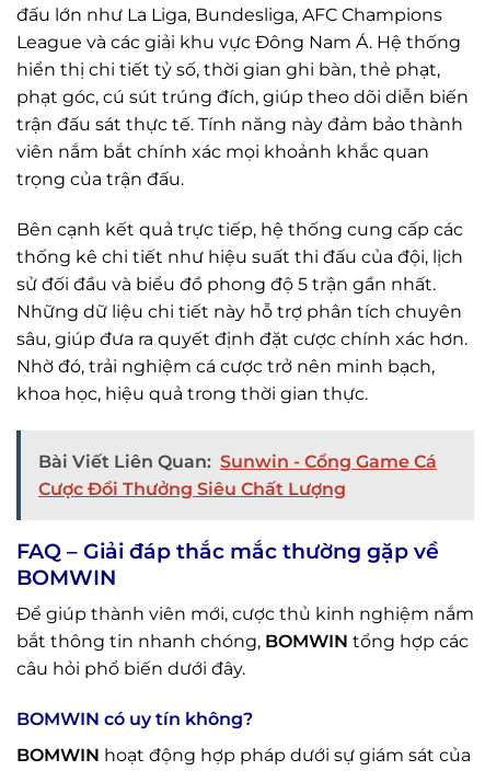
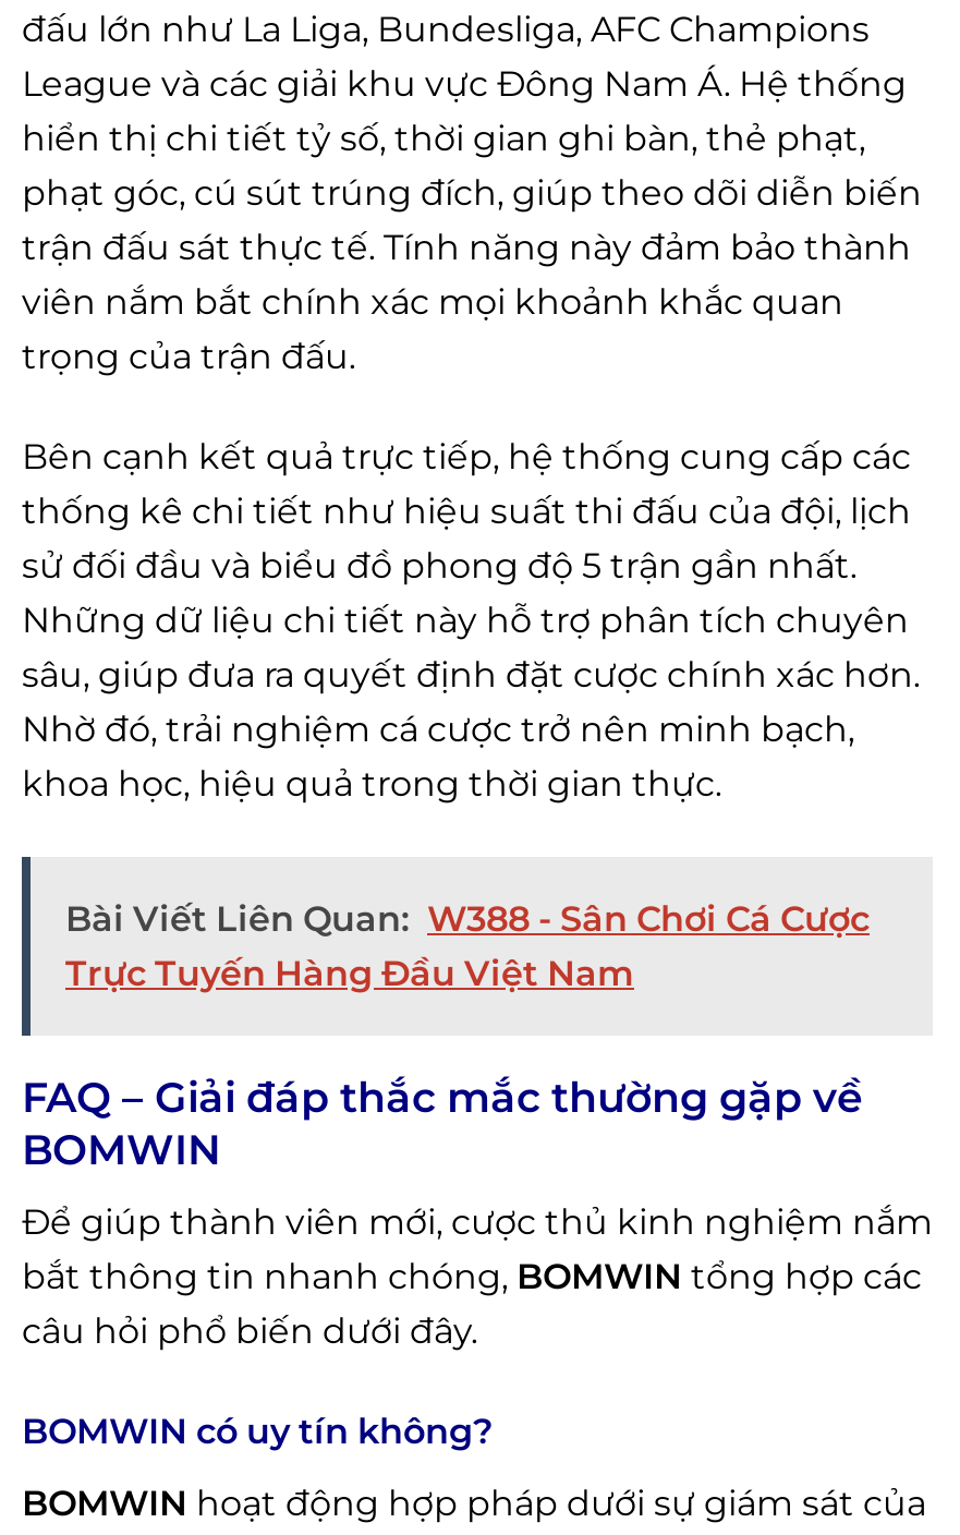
[38,451,437,499] Bài Viết Liên Quan: Sunwin - Cổng Game Cá | Cược Đổi Thưởng Siêu Chất Lượng -> [65,898,870,994] Bài Viết Liên Quan: W388 - Sân Chơi Cá Cược | Trực Tuyến Hàng Đầu Việt Nam

